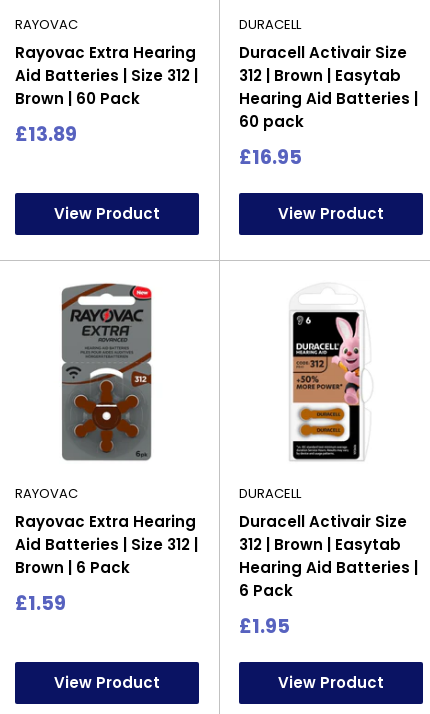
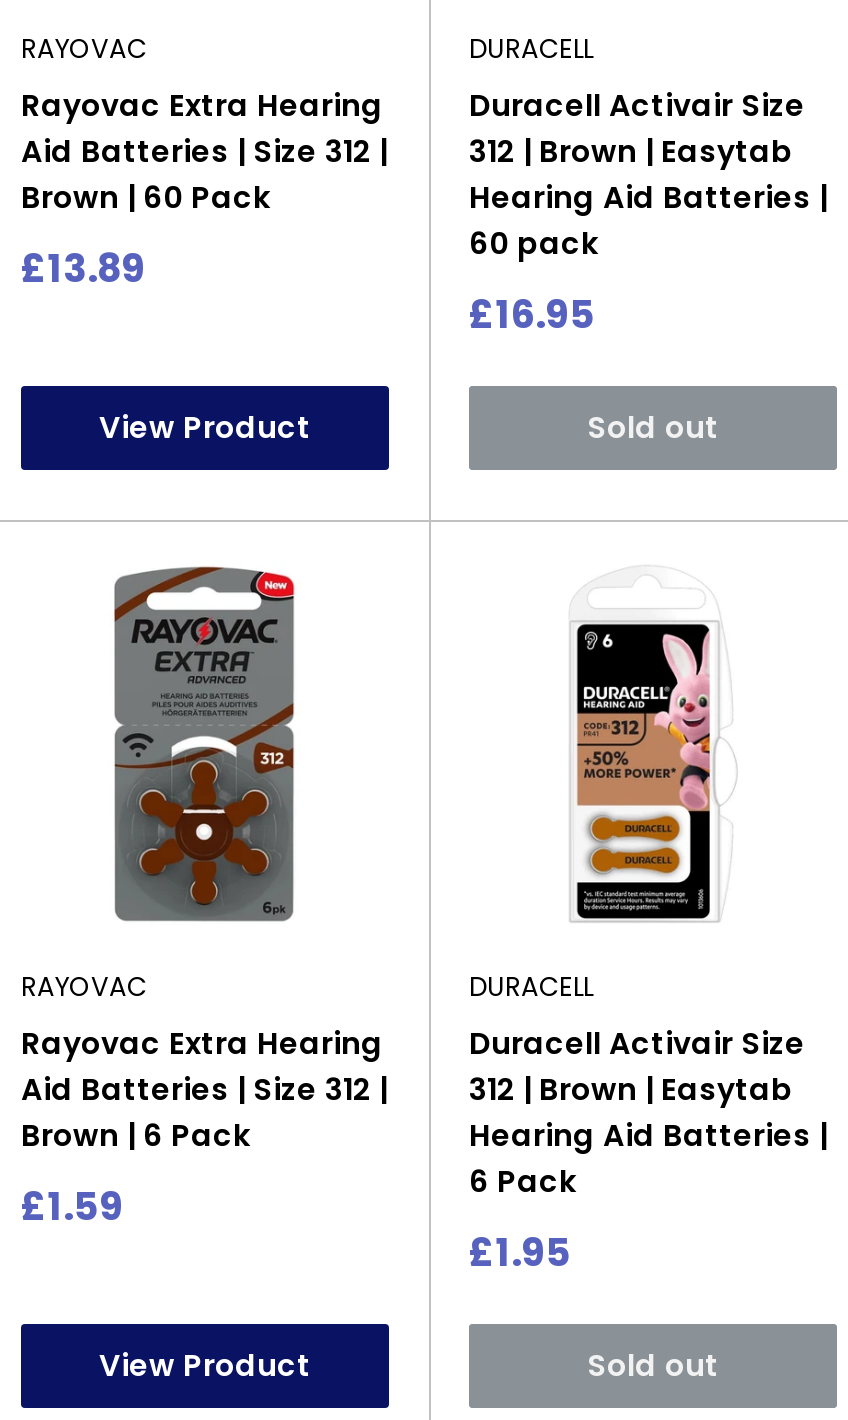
[278,203,384,224] View Product -> [587,406,719,448] Sold out
[278,672,384,693] View Product -> [587,1344,719,1386] Sold out

